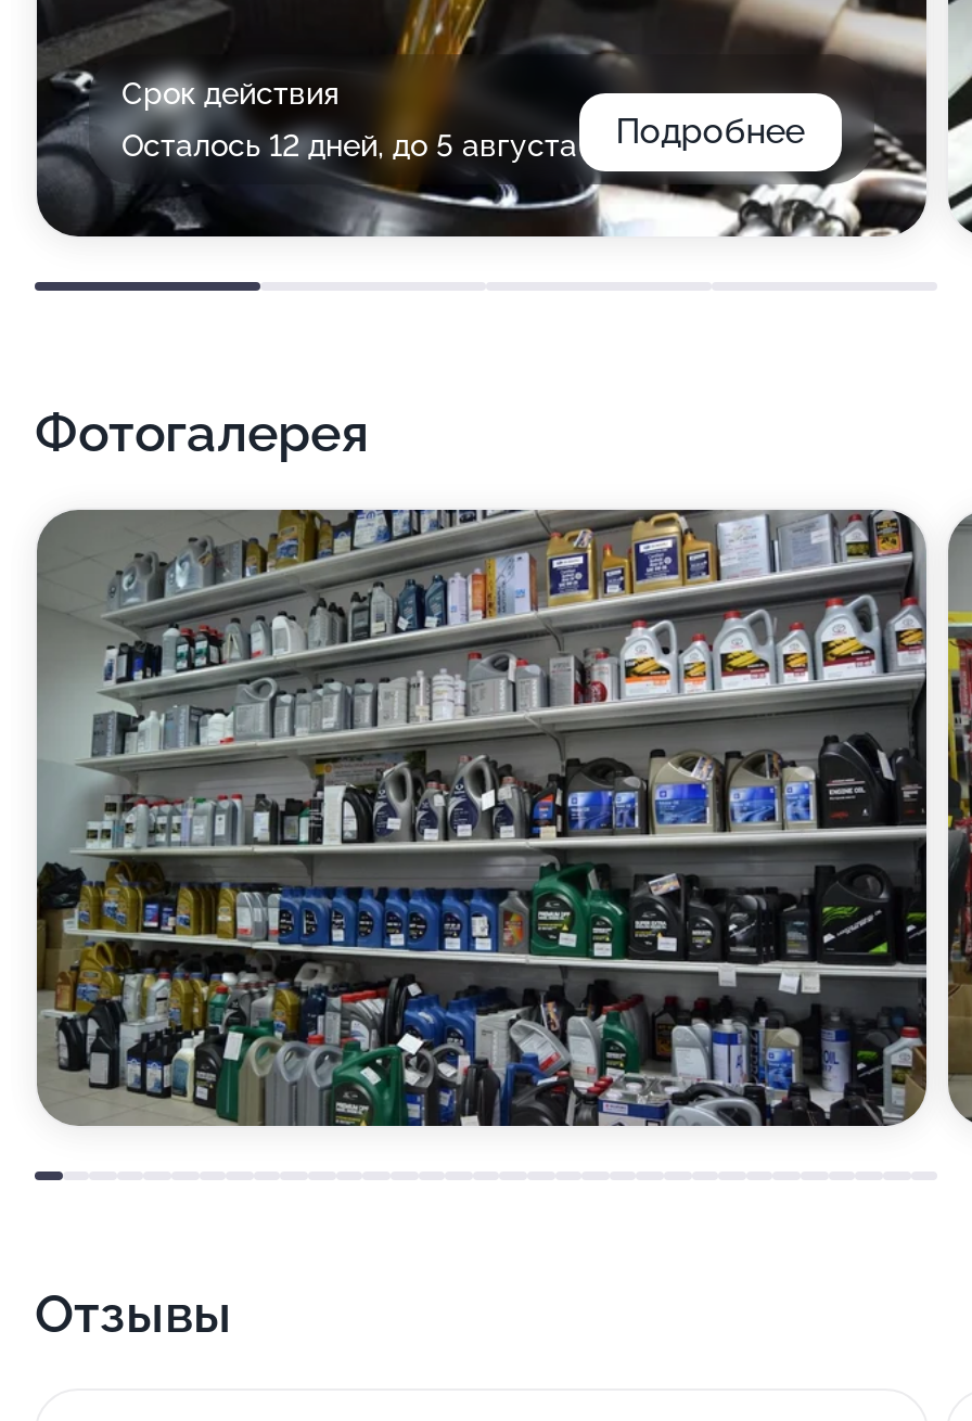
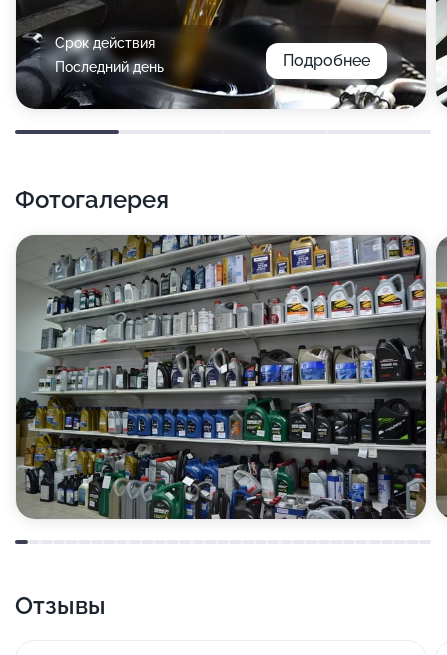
[121,128,577,163] Осталось 12 дней, до 5 августа -> [55,59,164,75] Последний день

